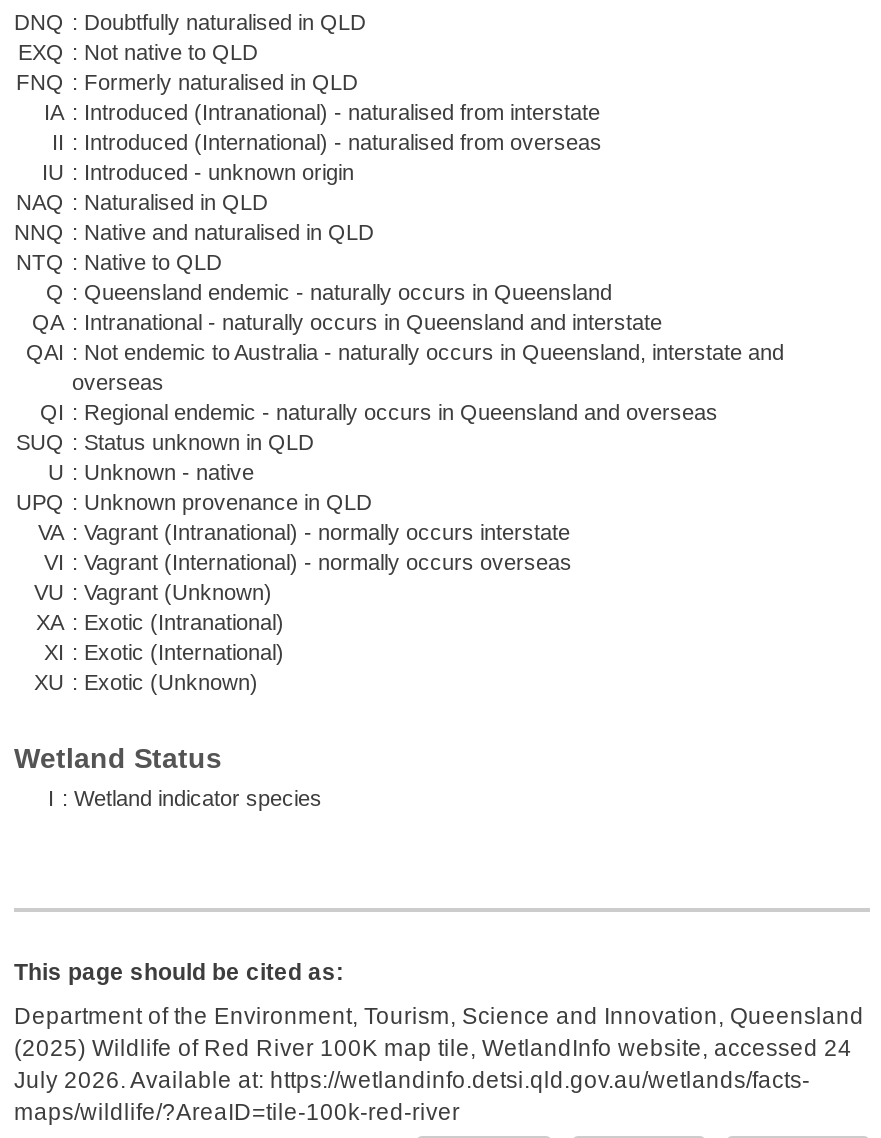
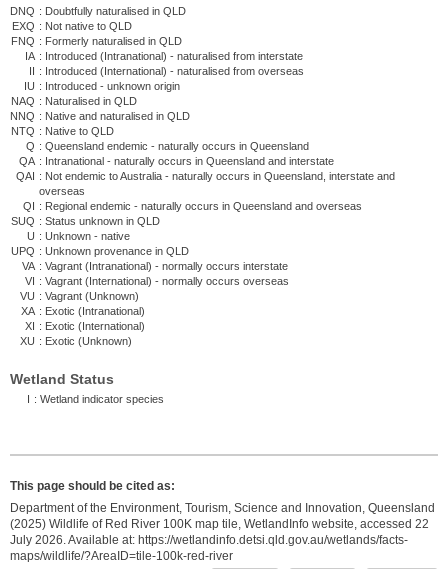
[14,1034,852,1060] (2025) Wildlife of Red River 100K map tile, WetlandInfo website, accessed 24 -> [10,517,429,530] (2025) Wildlife of Red River 100K map tile, WetlandInfo website, accessed 22

